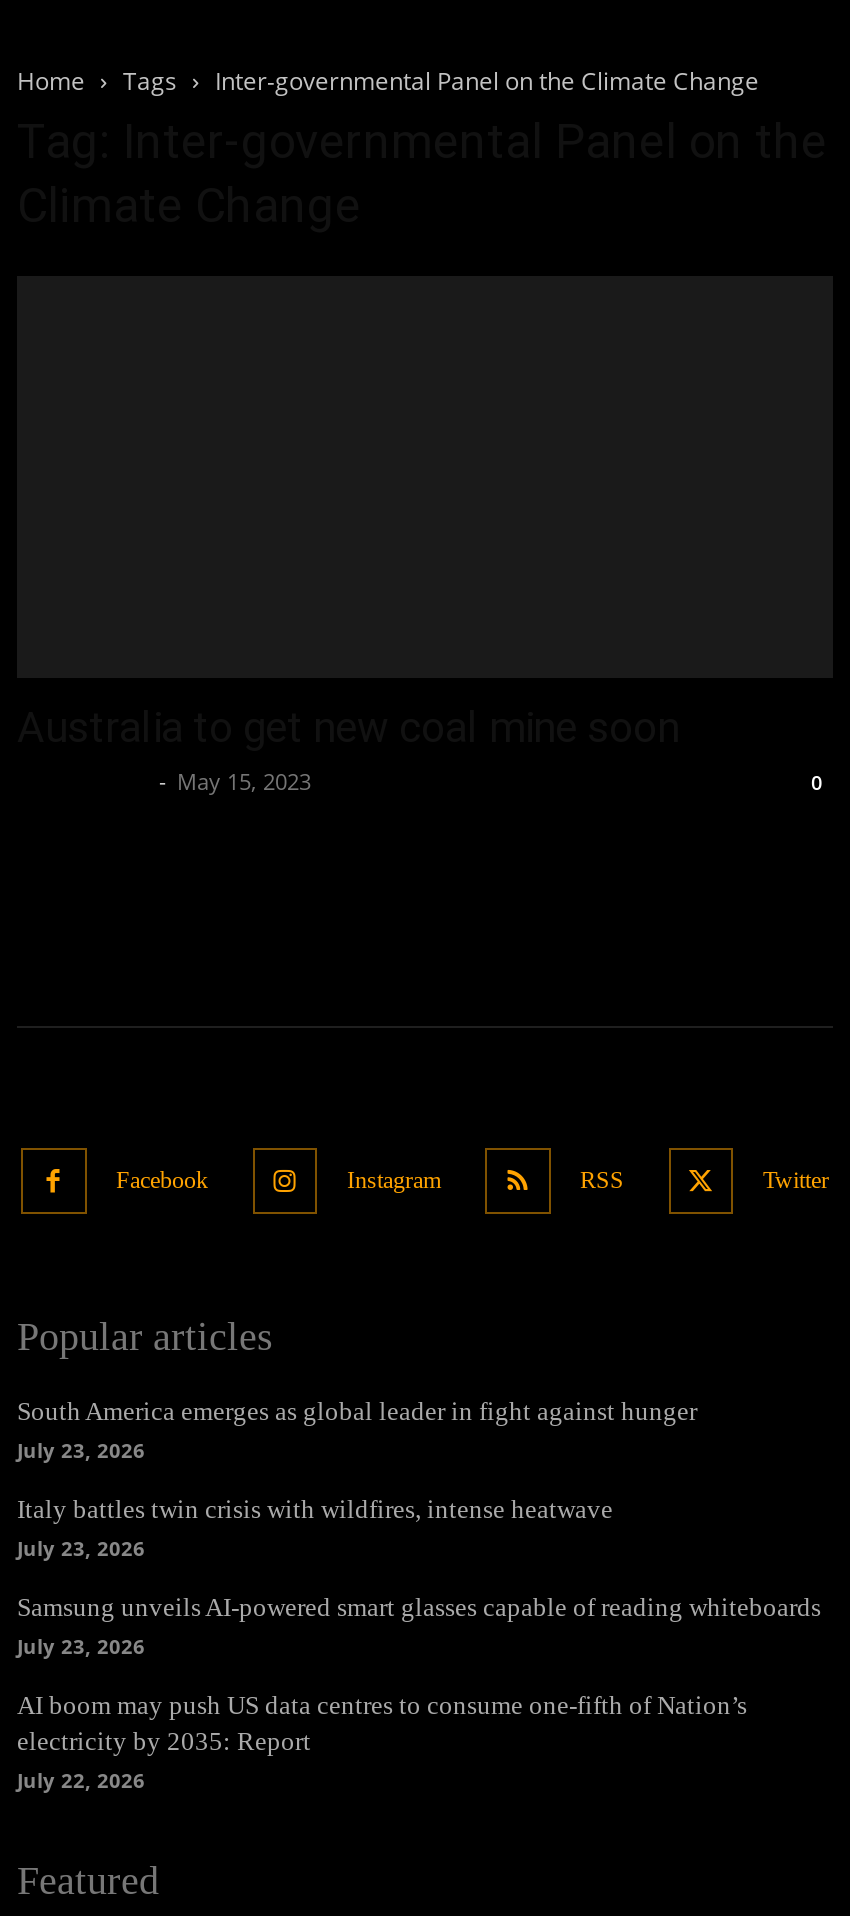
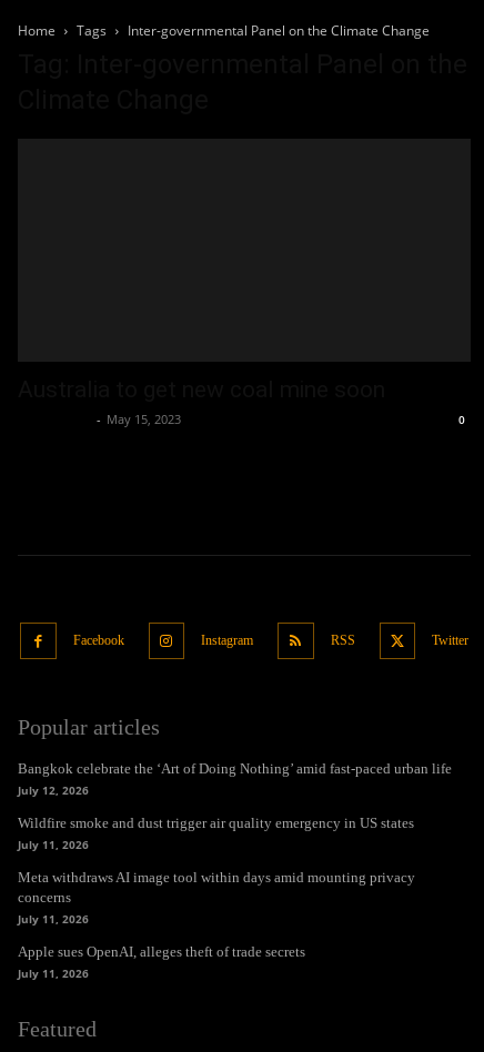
[17,1396,697,1464] South America emerges as global leader in fight against hunger | July 23, 2026 -> [18,760,452,798] Bangkok celebrate the ‘Art of Doing Nothing’ amid fast-paced urban life | July 12, 2026
[17,1494,613,1562] Italy battles twin crisis with wildfires, intense heatwave | July 23, 2026 -> [18,815,414,852] Wildfire smoke and dust trigger air quality emergency in US states | July 11, 2026
[17,1592,821,1660] Samsung unveils AI-powered smart glasses capable of reading whiteboards | July 23, 2026 -> [18,869,415,927] Meta withdraws AI image tool within days amid mounting privacy | concerns | July 11, 2026
[17,1690,747,1794] AI boom may push US data centres to consume one-fifth of Nation’s | electricity by 2035: Report | July 22, 2026 -> [18,943,305,981] Apple sues OpenAI, alleges theft of trade secrets | July 11, 2026

